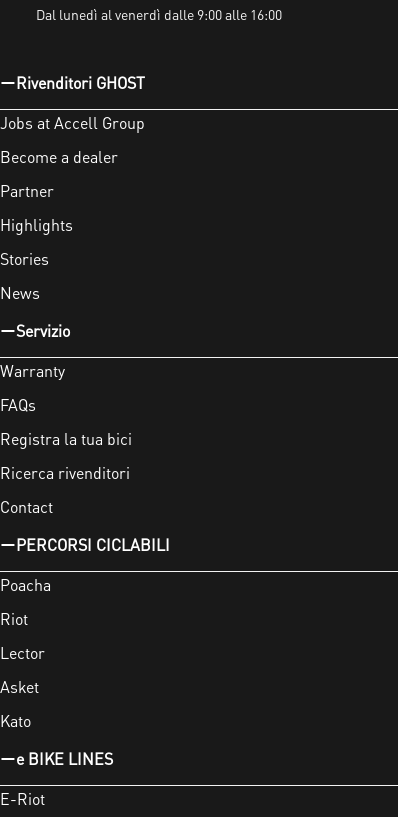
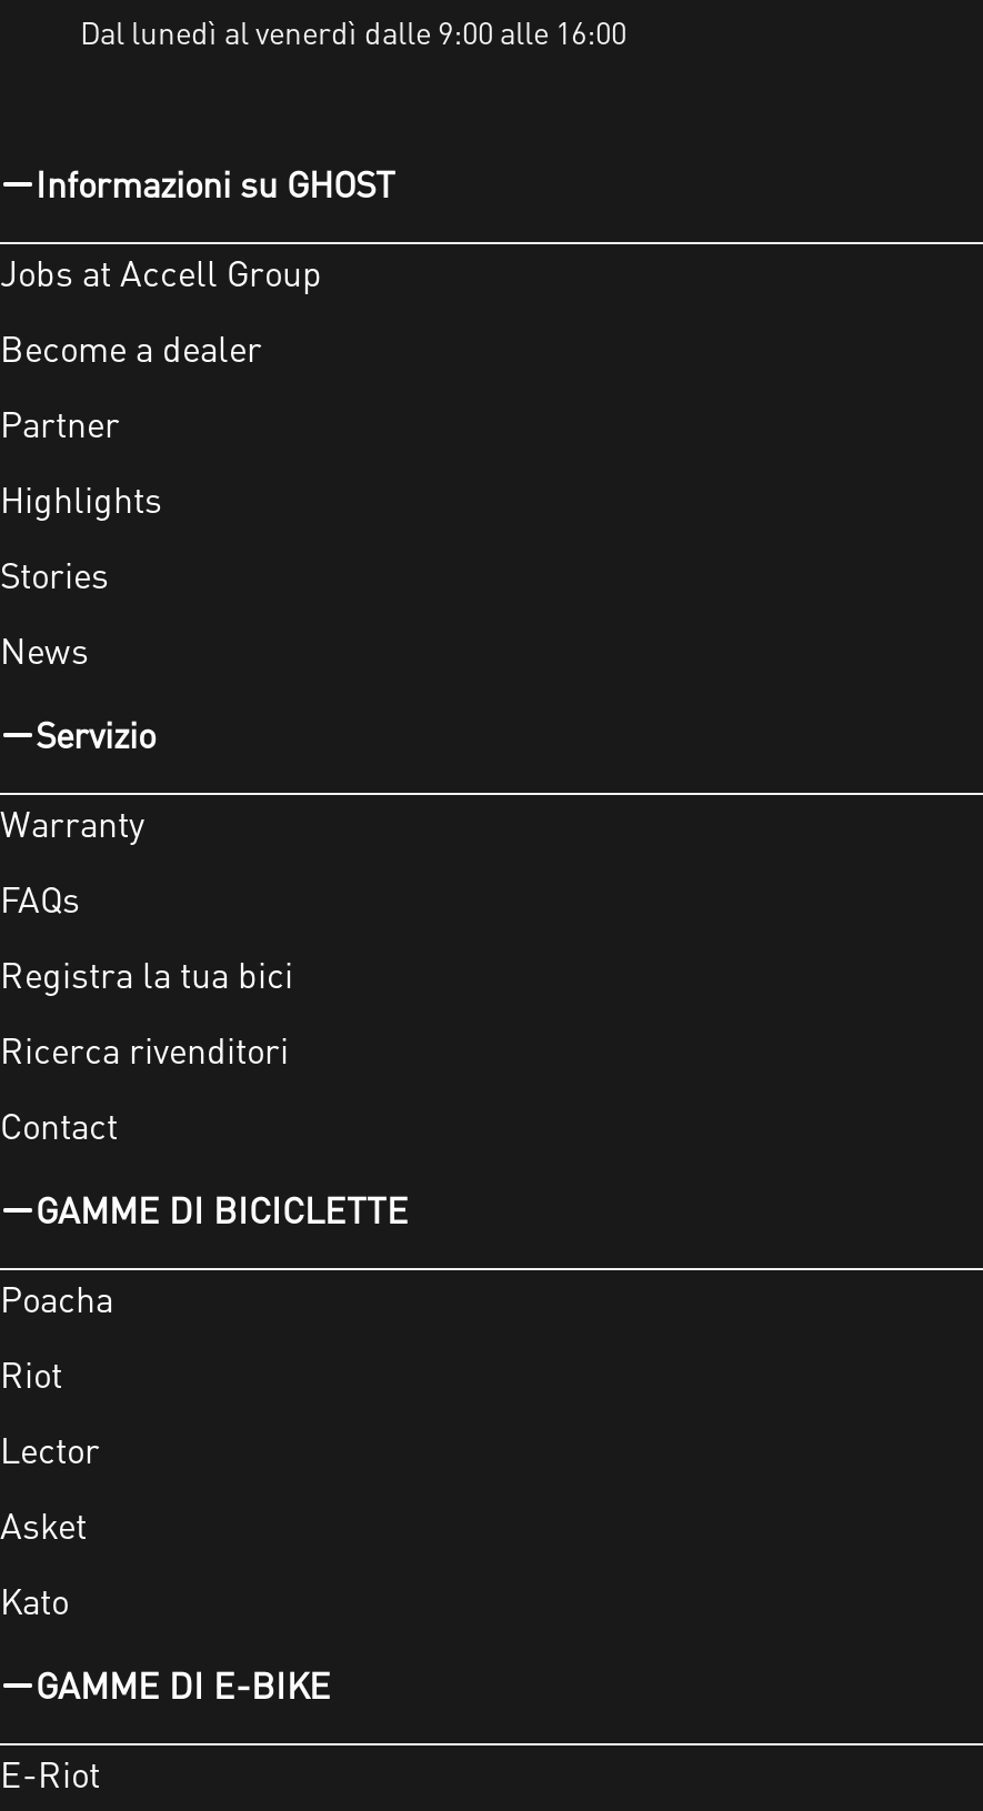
[16,72,145,93] Rivenditori GHOST -> [36,160,395,207] Informazioni su GHOST
[16,534,170,555] PERCORSI CICLABILI -> [36,1186,409,1233] GAMME DI BICICLETTE
[16,748,113,769] e BIKE LINES -> [36,1661,331,1708] GAMME DI E-BIKE

